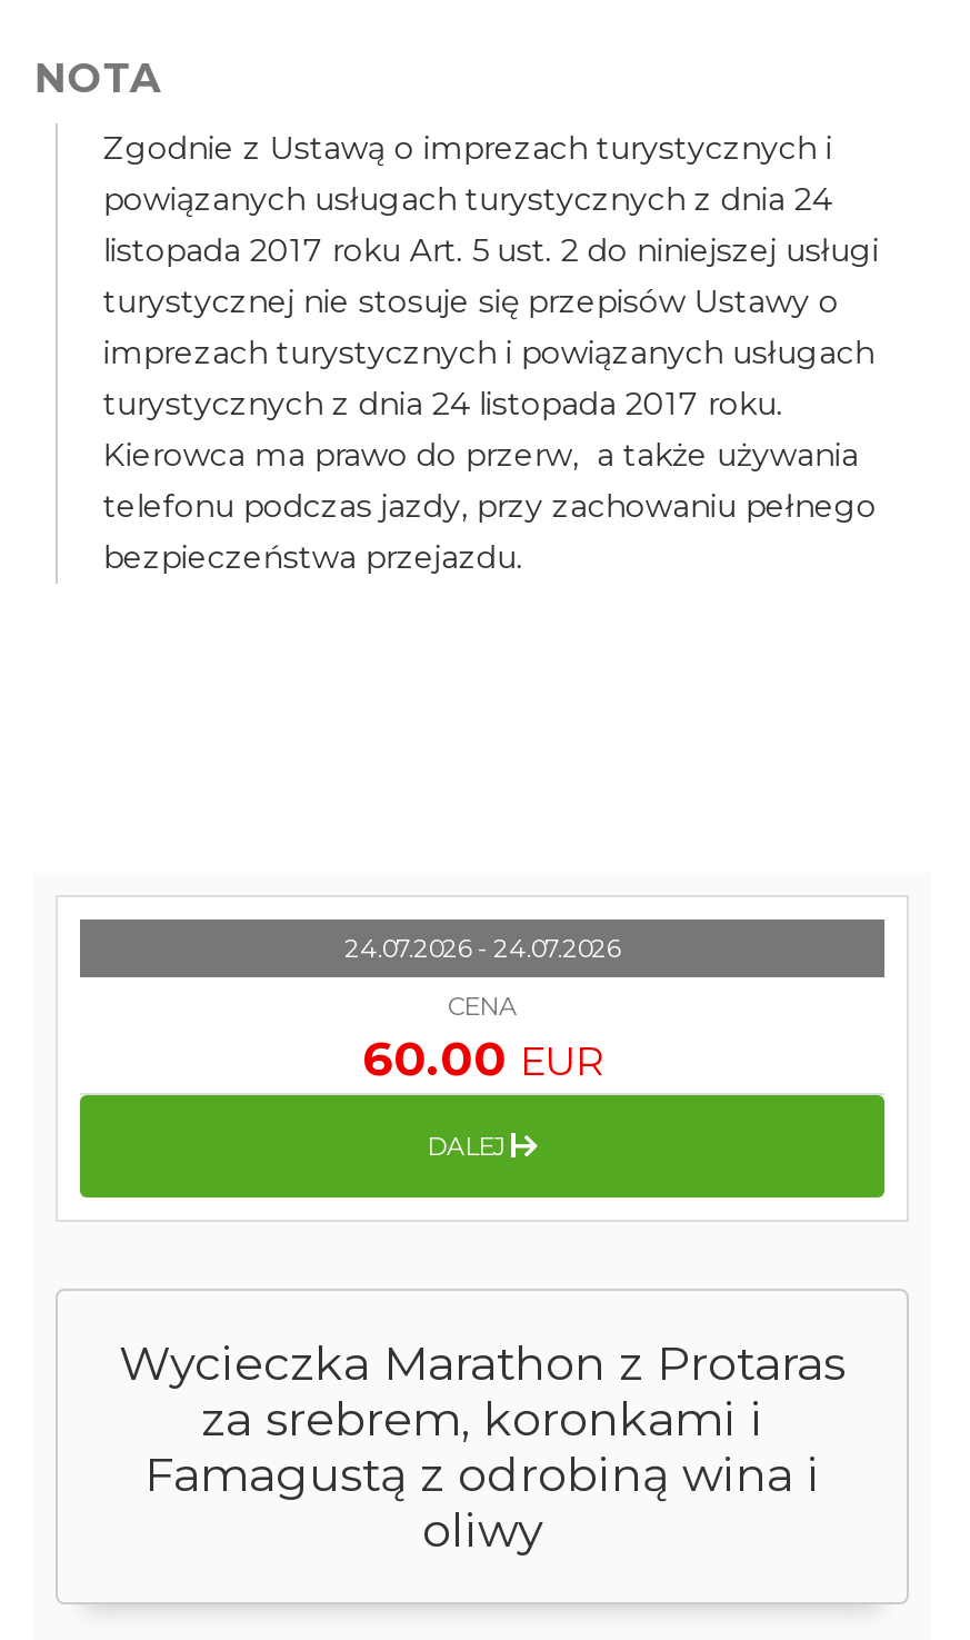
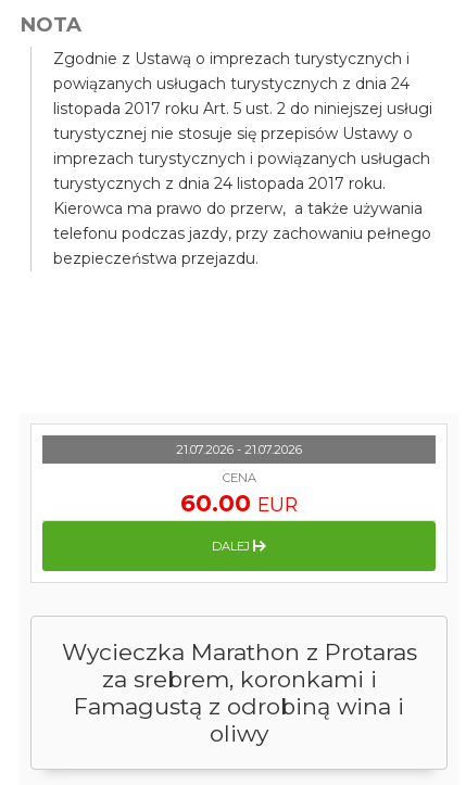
[344,933,620,964] 24.07.2026 - 24.07.2026 -> [176,442,302,457] 21.07.2026 - 21.07.2026

